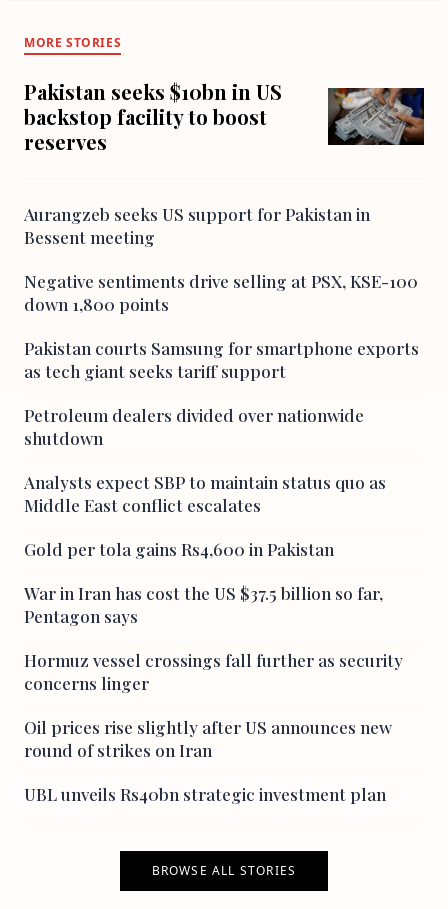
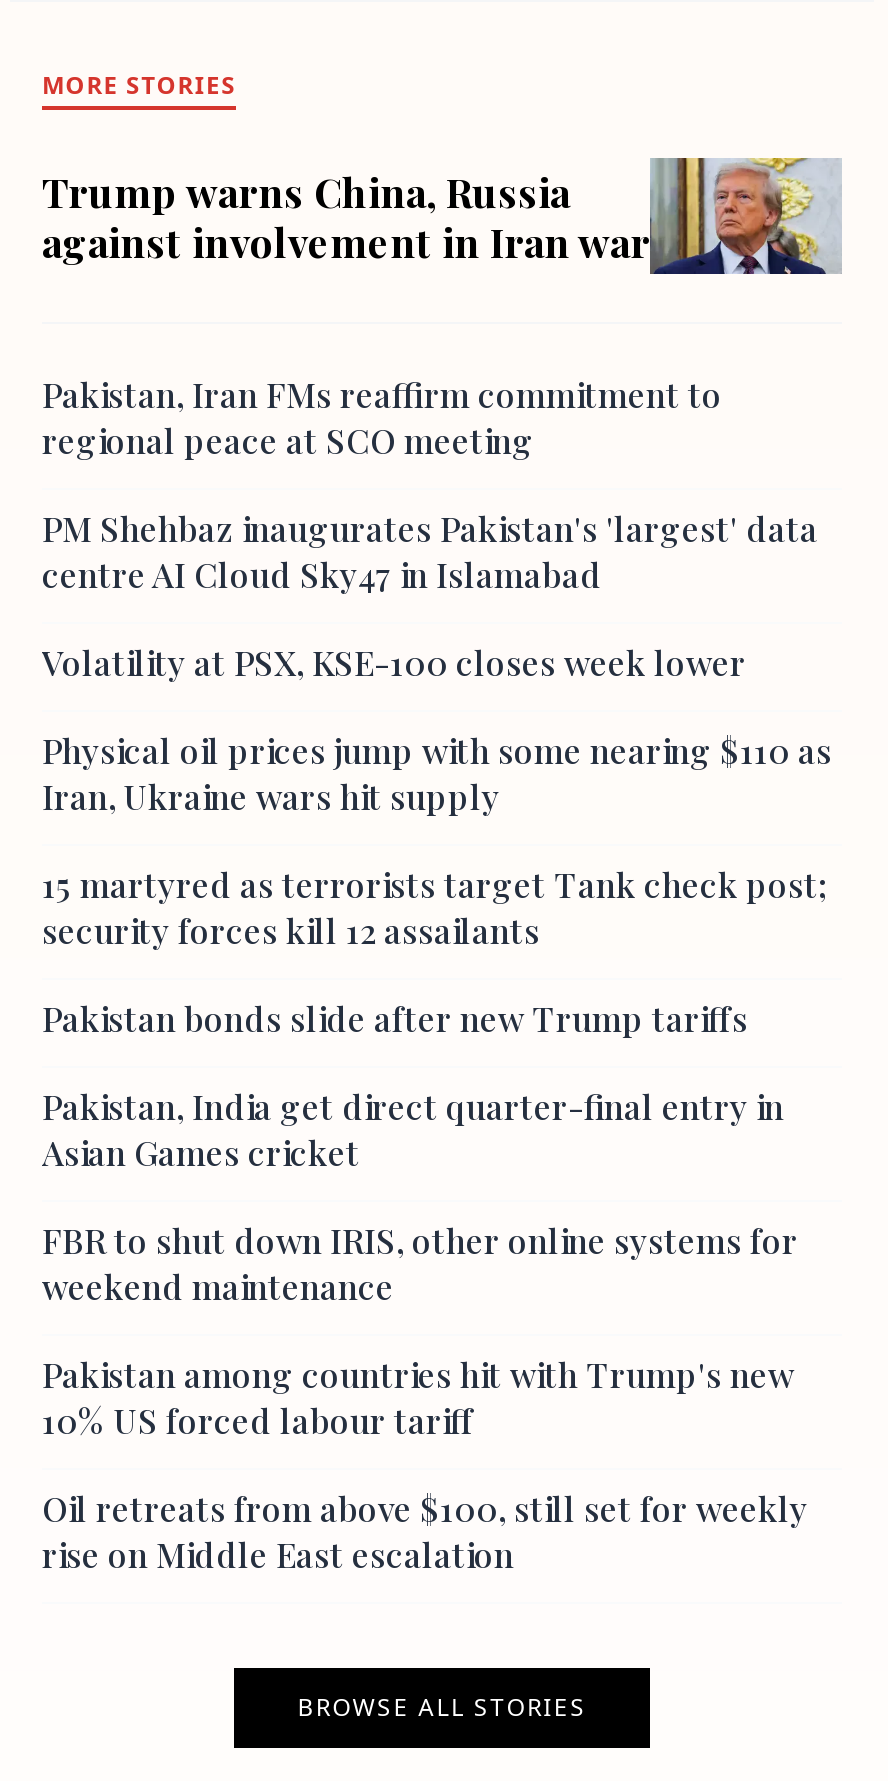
[24,78,282,155] Pakistan seeks $10bn in US | backstop facility to boost | reserves -> [42,164,650,268] Trump warns China, Russia | against involvement in Iran war
[328,87,425,146] [image] -> [652,156,842,276] [image]
[24,203,370,248] Aurangzeb seeks US support for Pakistan in | Bessent meeting -> [42,371,722,461] Pakistan, Iran FMs reaffirm commitment to | regional peace at SCO meeting
[24,270,418,315] Negative sentiments drive selling at PSX, KSE-100 | down 1,800 points -> [42,505,818,595] PM Shehbaz inaugurates Pakistan's 'largest' data | centre AI Cloud Sky47 in Islamabad
[24,337,419,382] Pakistan courts Samsung for smartphone exports | as tech giant seeks tariff support -> [42,639,746,683] Volatility at PSX, KSE-100 closes week lower
[24,404,364,449] Petroleum dealers divided over nationwide | shutdown -> [42,727,832,817] Physical oil prices jump with some nearing $110 as | Iran, Ukraine wars hit supply
[24,471,386,516] Analysts expect SBP to maintain status quo as | Middle East conflict escalates -> [42,861,826,951] 15 martyred as terrorists target Tank check post; | security forces kill 12 assailants
[24,538,334,560] Gold per tola gains Rs4,600 in Pakistan -> [42,995,748,1039] Pakistan bonds slide after new Trump tariffs
[24,582,383,627] War in Iran has cost the US $37.5 billion so far, | Pentagon says -> [42,1083,784,1173] Pakistan, India get direct quarter-final entry in | Asian Games cricket
[24,649,403,694] Hormuz vessel crossings fall further as security | concerns linger -> [42,1217,798,1307] FBR to shut down IRIS, other online systems for | weekend maintenance
[24,716,392,761] Oil prices rise slightly after US announces new | round of strikes on Iran -> [42,1351,794,1441] Pakistan among countries hit with Trump's new | 10% US forced labour tariff
[24,783,386,805] UBL unveils Rs40bn strategic investment plan -> [42,1485,808,1575] Oil retreats from above $100, still set for weekly | rise on Middle East escalation

